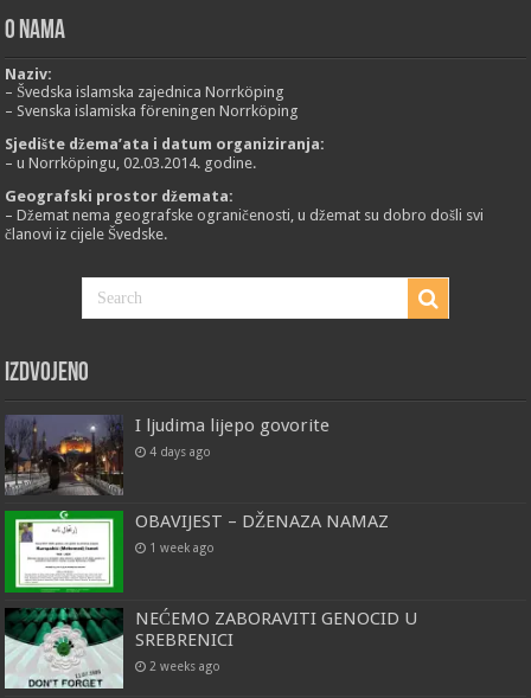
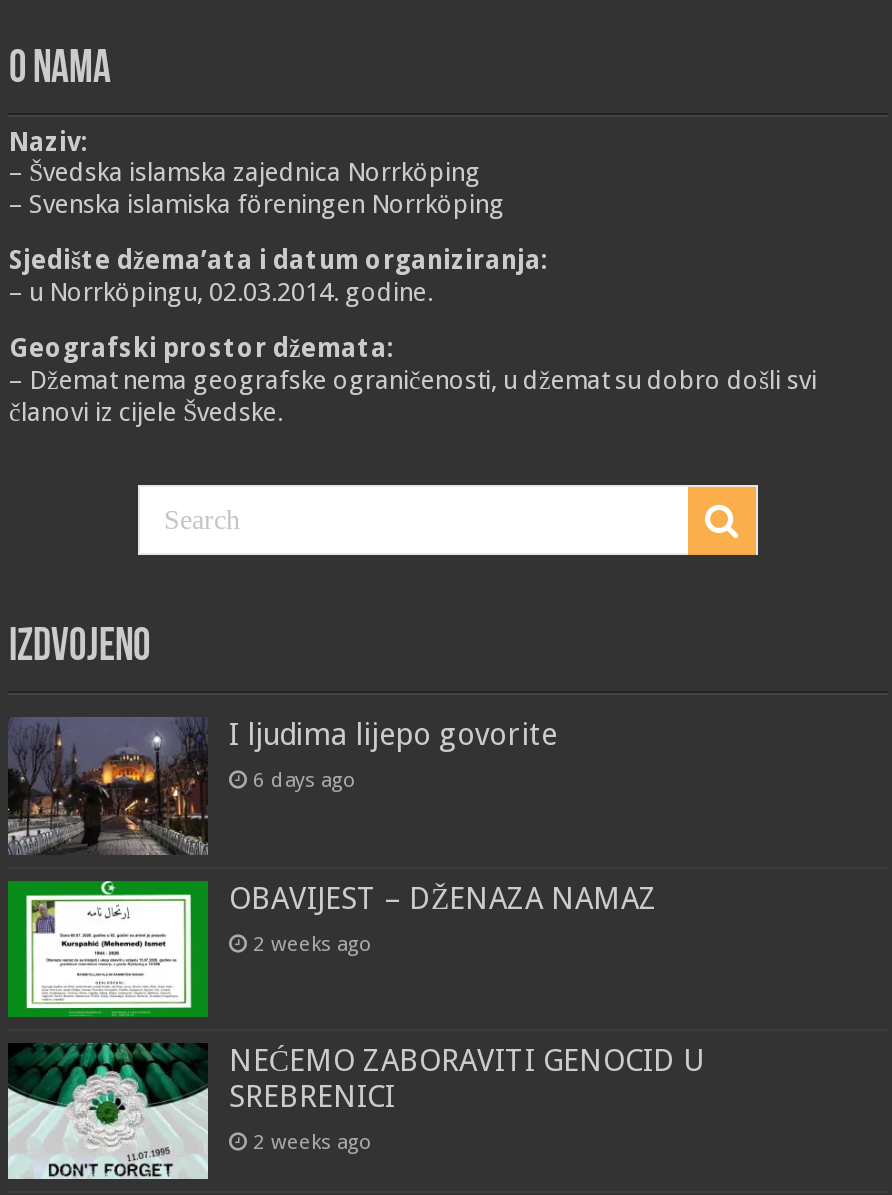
[150,445,212,459] 4 days ago -> [253,768,357,792] 6 days ago
[150,541,215,555] 1 week ago -> [253,930,373,954] 2 weeks ago

